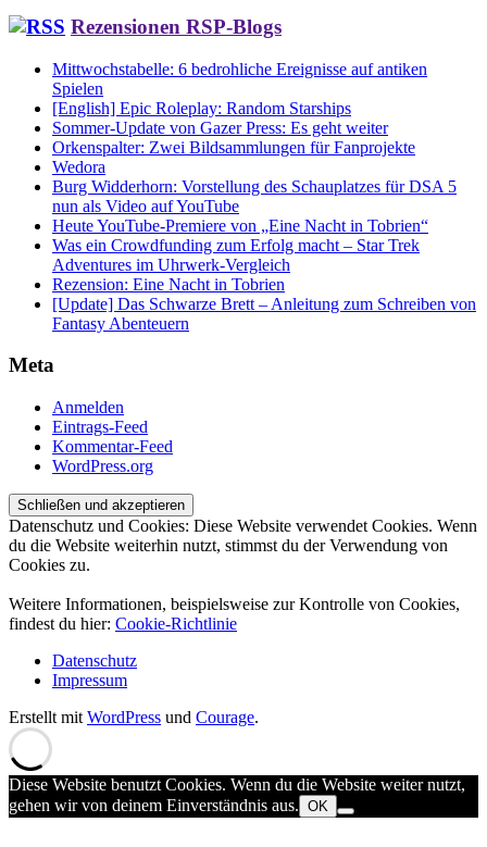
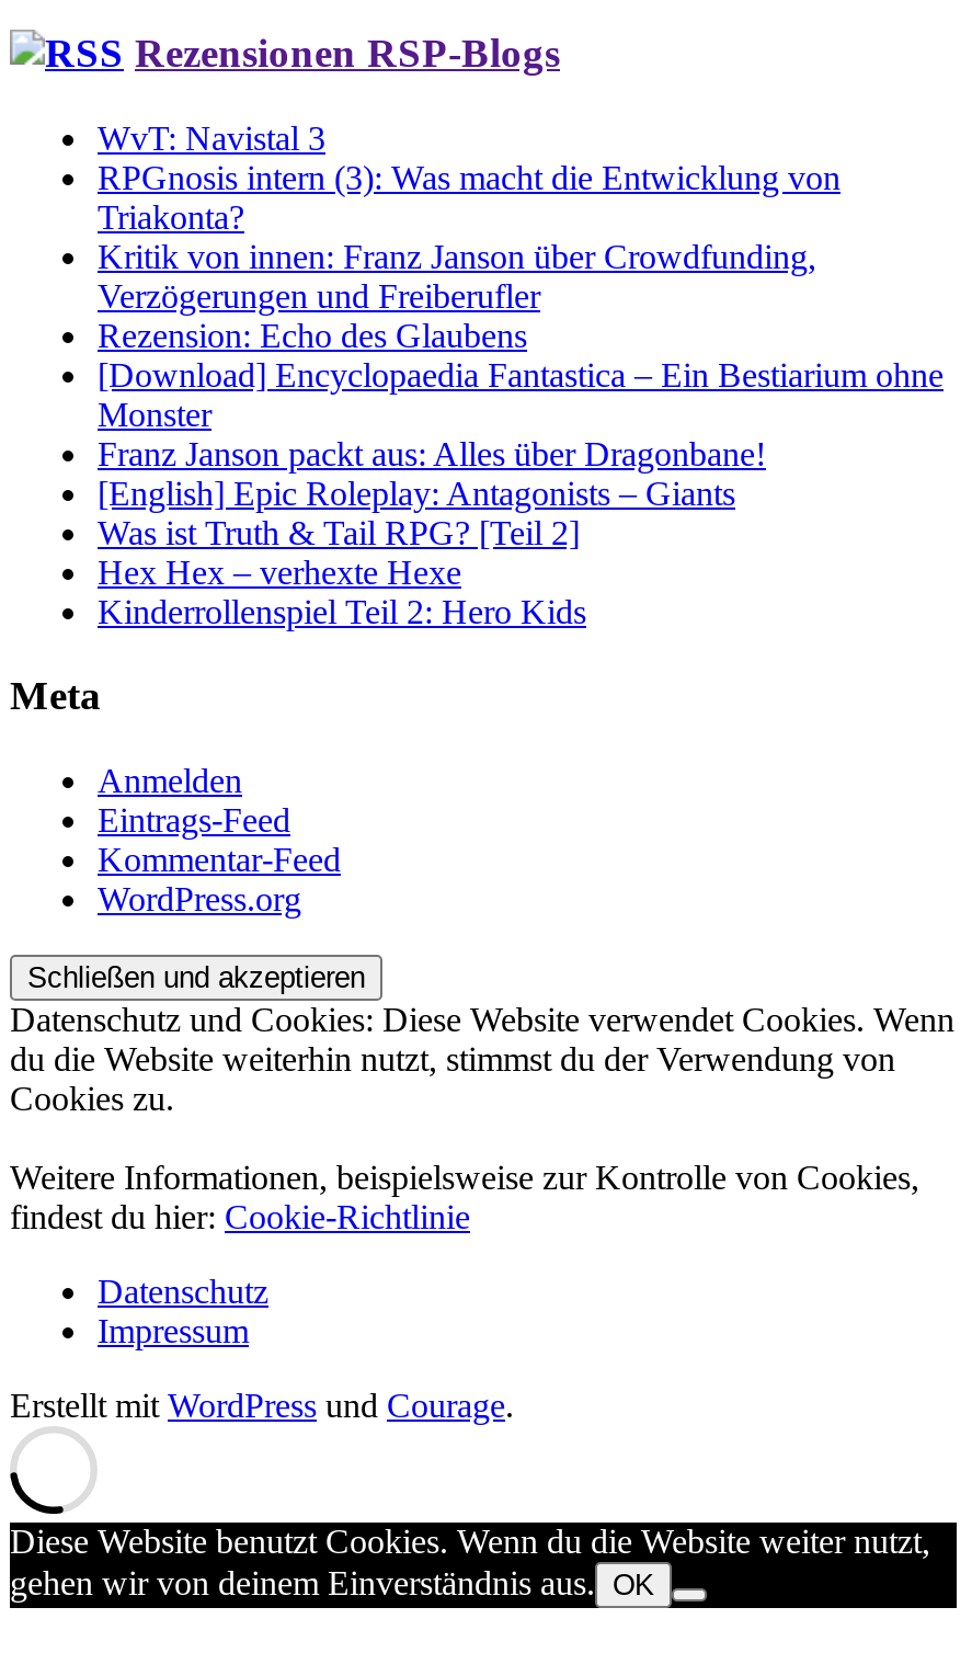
[52,59,476,332] Mittwochstabelle: 6 bedrohliche Ereignisse auf antiken | Spielen | [English] Epic Roleplay: Random Starships | Sommer-Update von Gazer Press: Es geht weiter | Orkenspalter: Zwei Bildsammlungen für Fanprojekte | Wedora | Burg Widderhorn: Vorstellung des Schauplatzes für DSA 5 | nun als Video auf YouTube | Heute YouTube-Premiere von „Eine Nacht in Tobrien“ | Was ein Crowdfunding zum Erfolg macht – Star Trek | Adventures im Uhrwerk-Vergleich | Rezension: Eine Nacht in Tobrien | [Update] Das Schwarze Brett – Anleitung zum Schreiben von | Fantasy Abenteuern -> [98,118,944,629] WvT: Navistal 3 | RPGnosis intern (3): Was macht die Entwicklung von | Triakonta? | Kritik von innen: Franz Janson über Crowdfunding, | Verzögerungen und Freiberufler | Rezension: Echo des Glaubens | [Download] Encyclopaedia Fantastica – Ein Bestiarium ohne | Monster | Franz Janson packt aus: Alles über Dragonbane! | [English] Epic Roleplay: Antagonists – Giants | Was ist Truth & Tail RPG? [Teil 2] | Hex Hex – verhexte Hexe | Kinderrollenspiel Teil 2: Hero Kids

